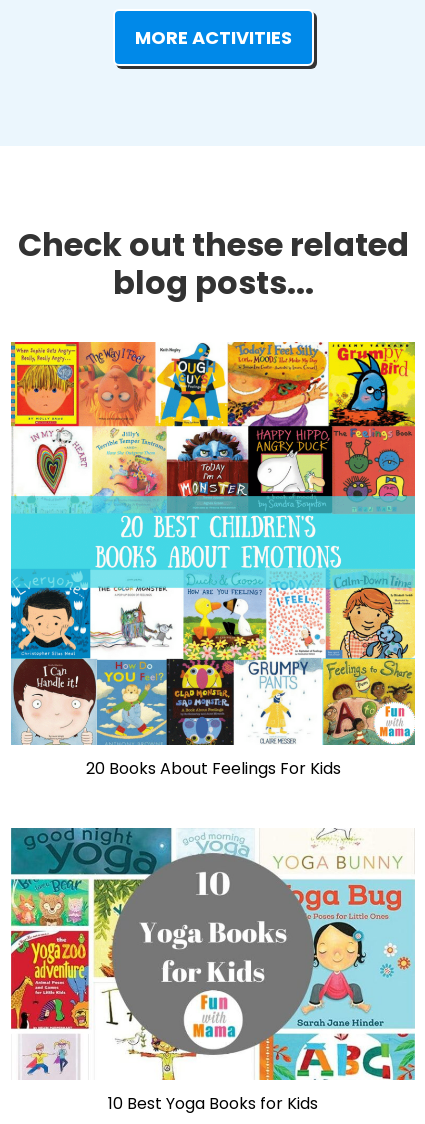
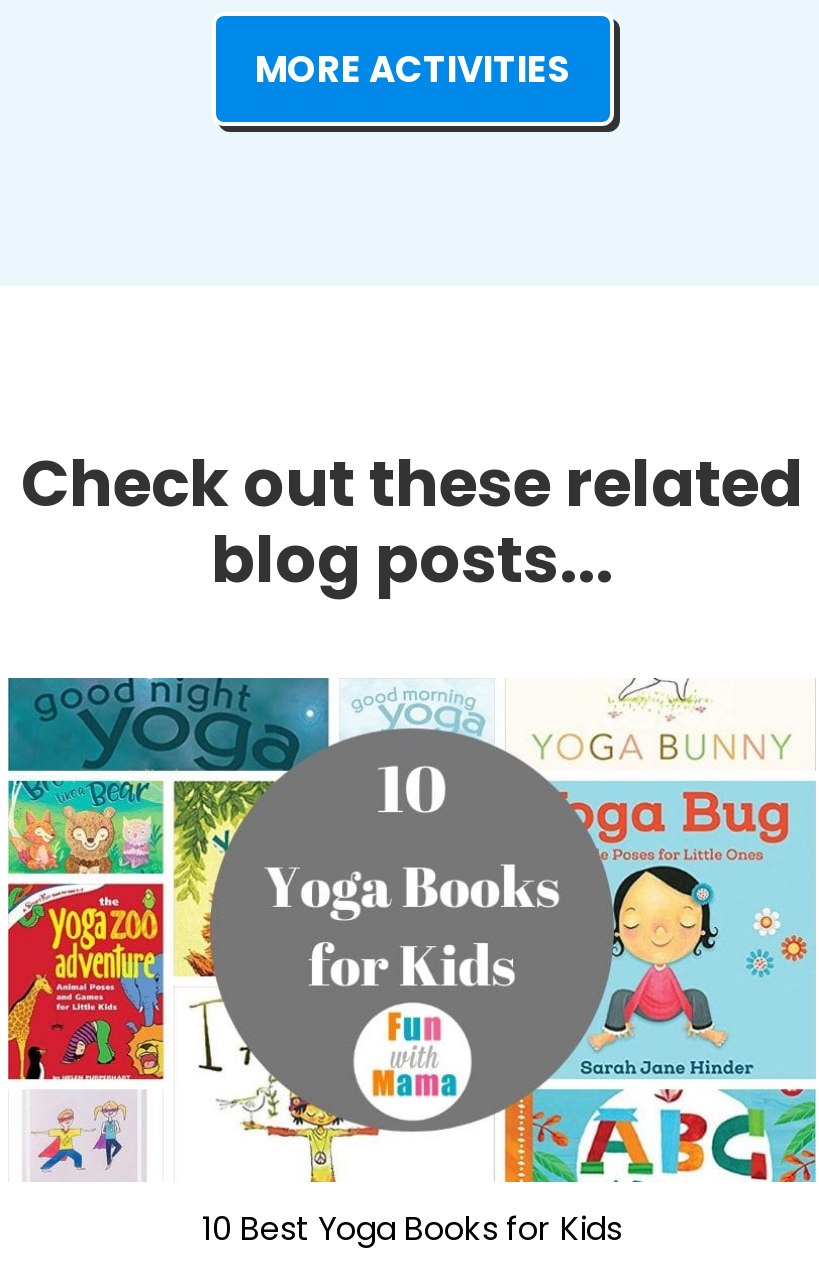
[10,341,416,780] [image] | 20 Books About Feelings For Kids -> none

